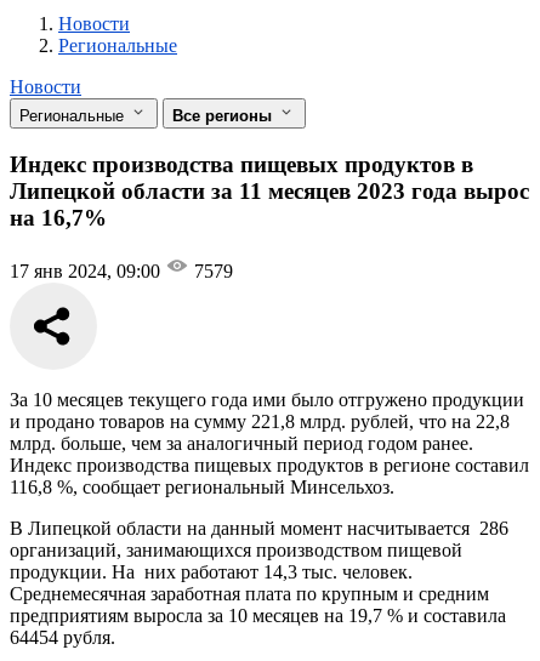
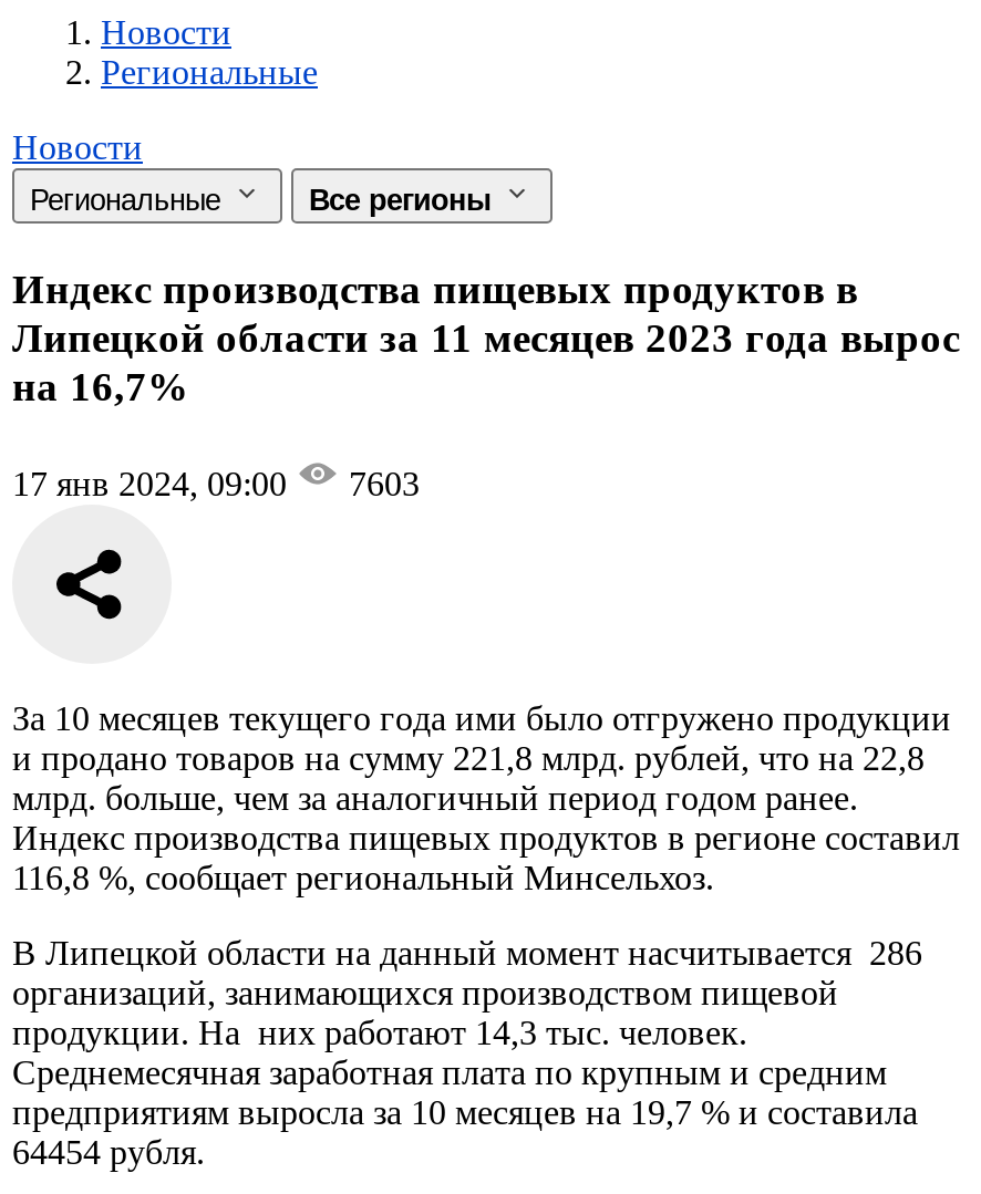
[10,261,233,282] 17 янв 2024, 09:00 7579 -> [12,465,420,503] 17 янв 2024, 09:00 7603

